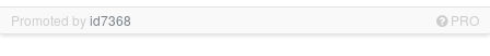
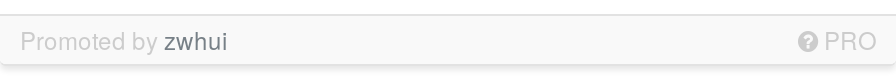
[11,11,131,29] Promoted by id7368 -> [20,22,228,56] Promoted by zwhui

